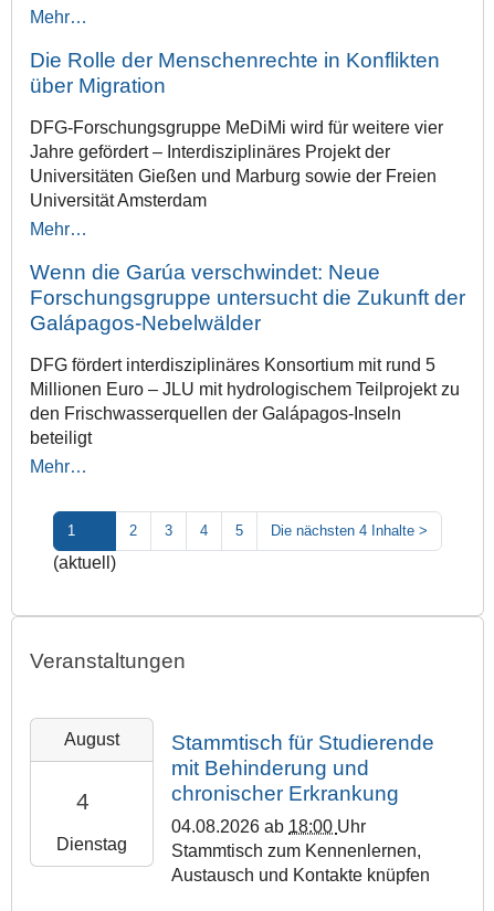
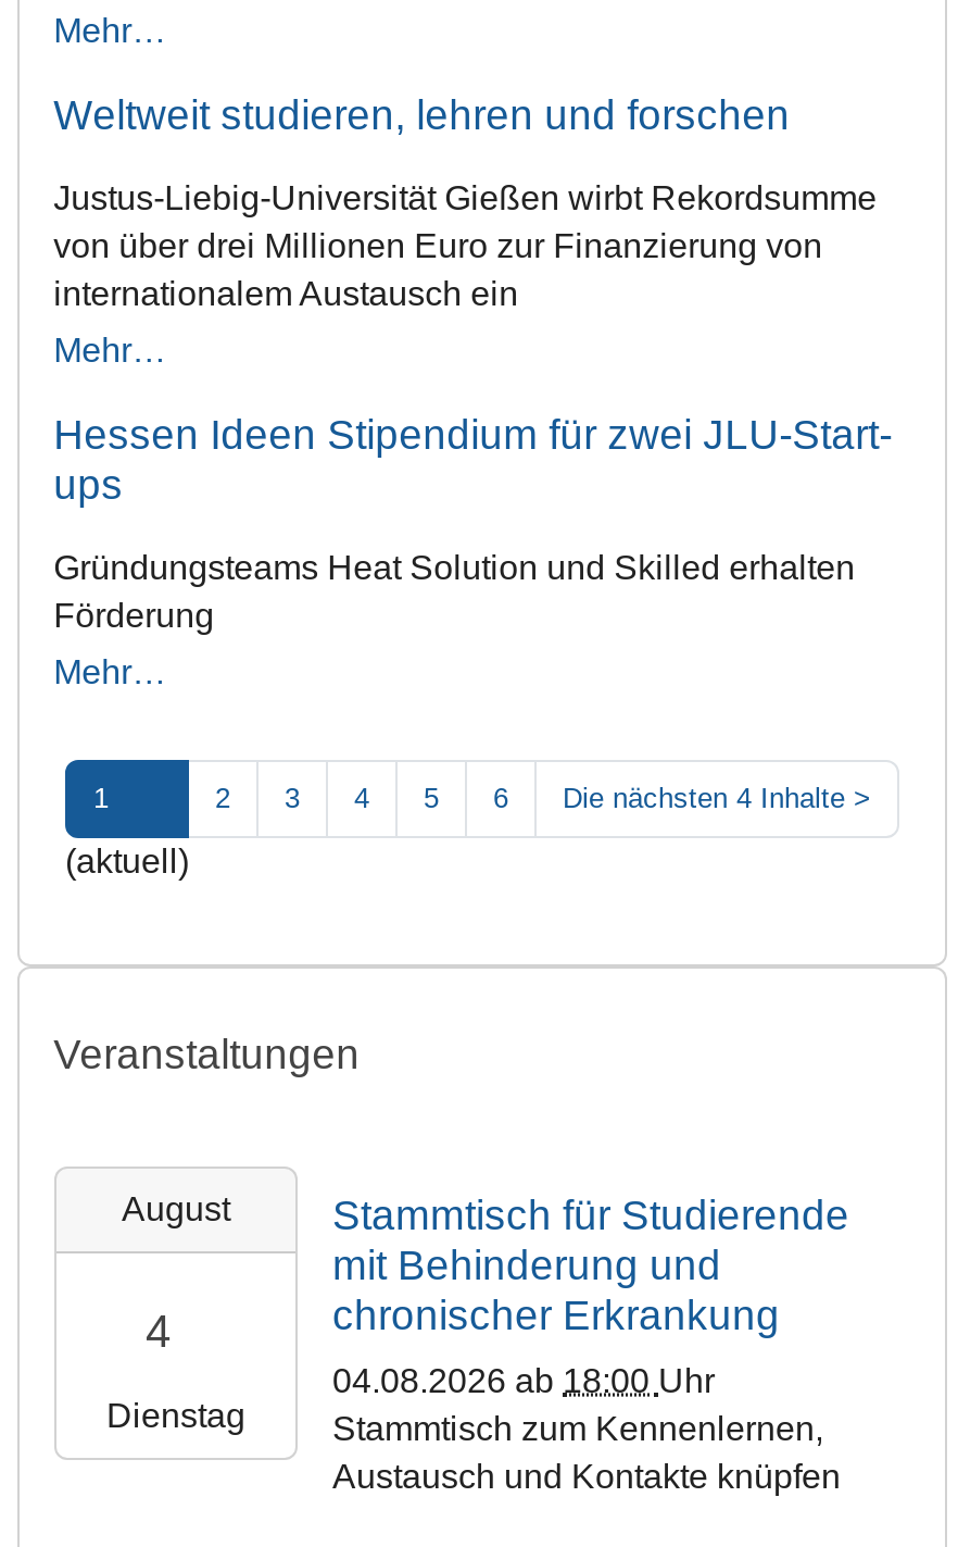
[29,48,439,97] Die Rolle der Menschenrechte in Konflikten | über Migration -> [53,92,790,138] Weltweit studieren, lehren und forschen
[29,118,443,210] DFG-Forschungsgruppe MeDiMi wird für weitere vier | Jahre gefördert – Interdisziplinäres Projekt der | Universitäten Gießen und Marburg sowie der Freien | Universität Amsterdam -> [53,179,877,312] Justus-Liebig-Universität Gießen wirbt Rekordsumme | von über drei Millionen Euro zur Finanzierung von | internationalem Austausch ein
[29,260,465,334] Wenn die Garúa verschwindet: Neue | Forschungsgruppe untersucht die Zukunft der | Galápagos-Nebelwälder -> [53,412,892,507] Hessen Ideen Stipendium für zwei JLU-Start- | ups
[29,355,459,447] DFG fördert interdisziplinäres Konsortium mit rund 5 | Millionen Euro – JLU mit hydrologischem Teilprojekt zu | den Frischwasserquellen der Galápagos-Inseln | beteiligt -> [53,549,855,634] Gründungsteams Heat Solution und Skilled erhalten | Förderung
none -> [493,781,508,814] 6

